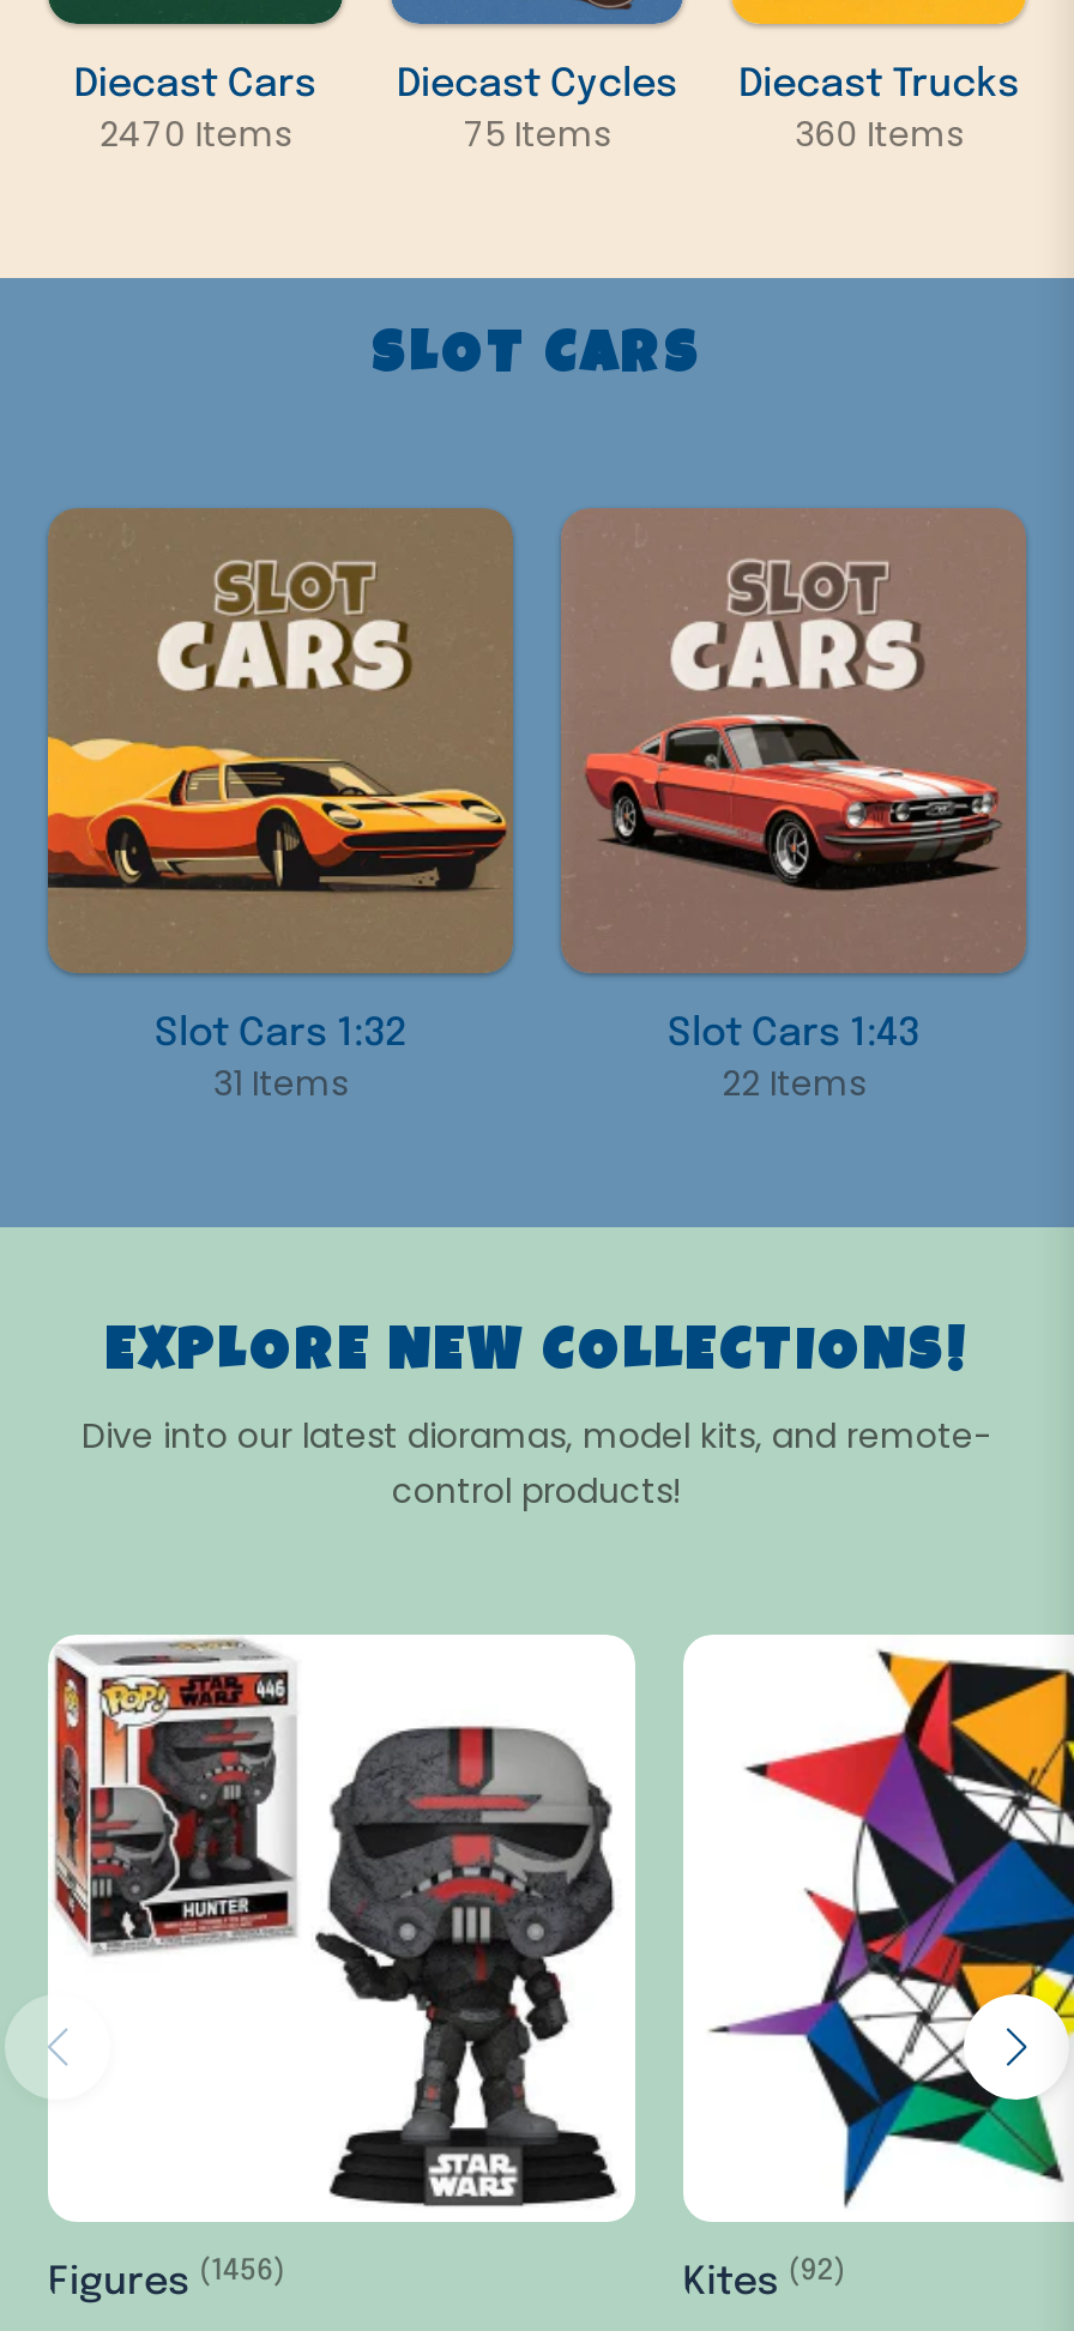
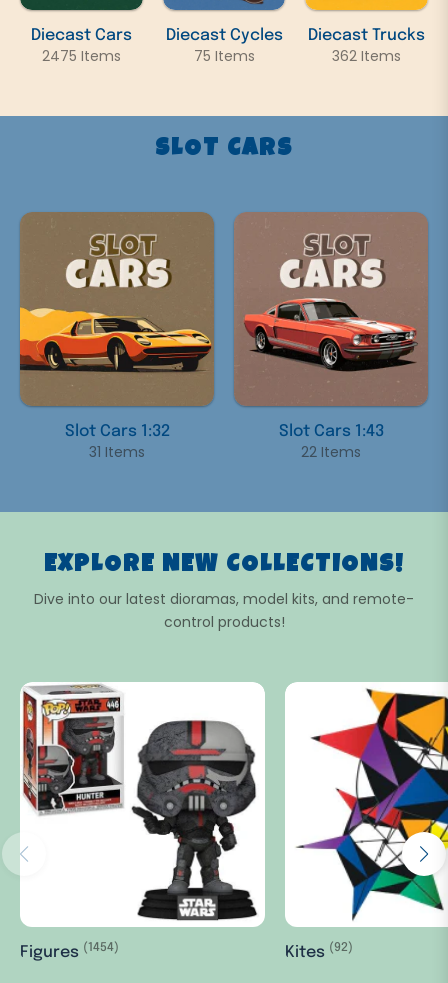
[99,110,291,158] 2470 Items -> [42,46,121,66] 2475 Items
[795,110,963,158] 360 Items -> [332,46,401,66] 362 Items
[48,2258,285,2303] Figures (1456) -> [20,942,119,961] Figures (1454)

